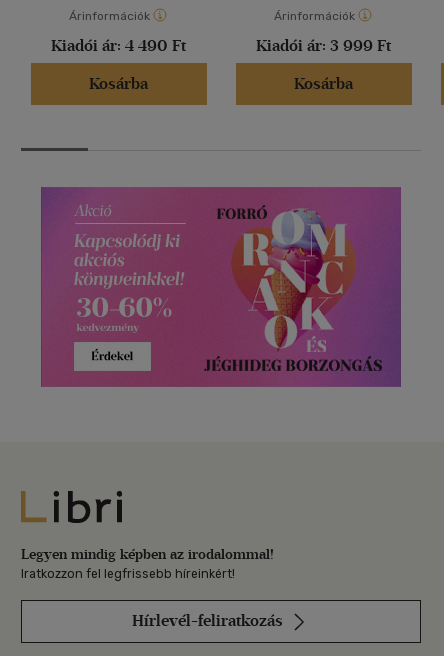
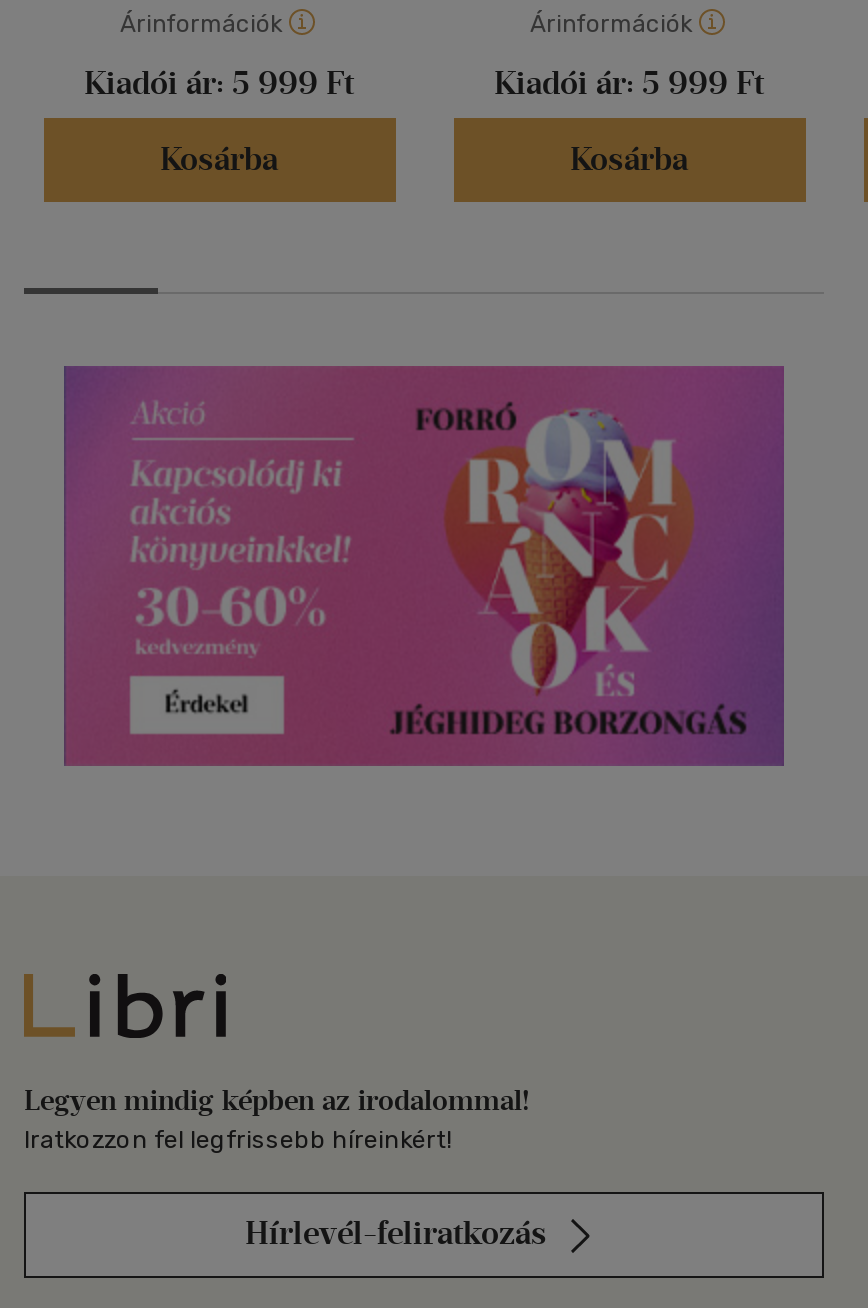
[51,36,186,55] Kiadói ár: 4 490 Ft -> [84,64,354,102] Kiadói ár: 5 999 Ft
[256,36,391,55] Kiadói ár: 3 999 Ft -> [494,64,764,102] Kiadói ár: 5 999 Ft

